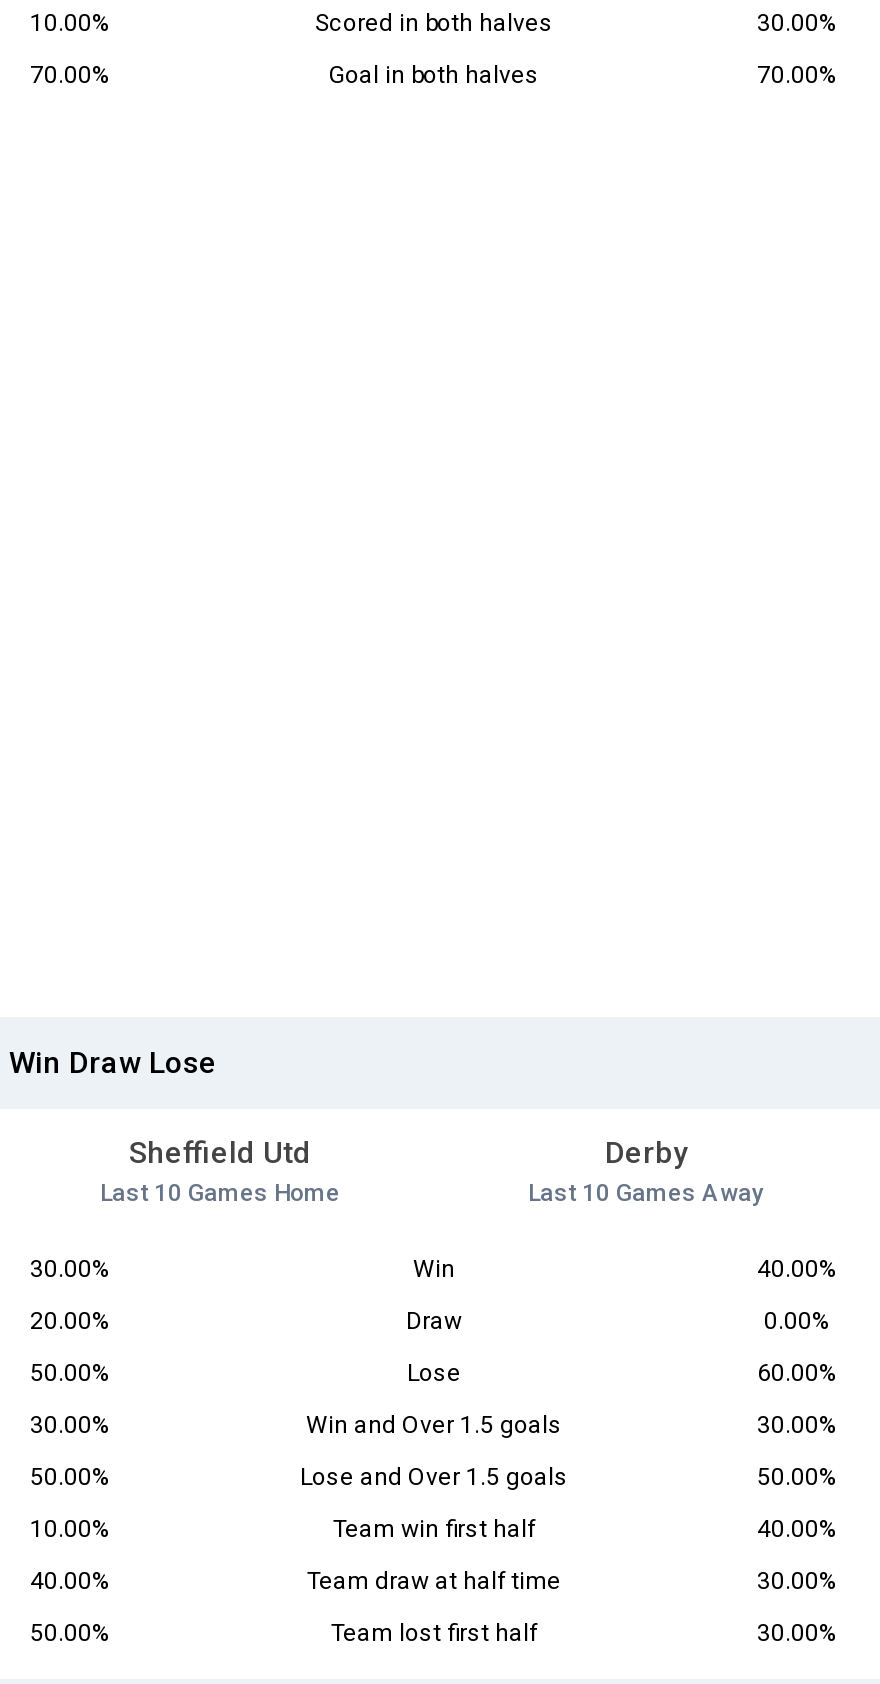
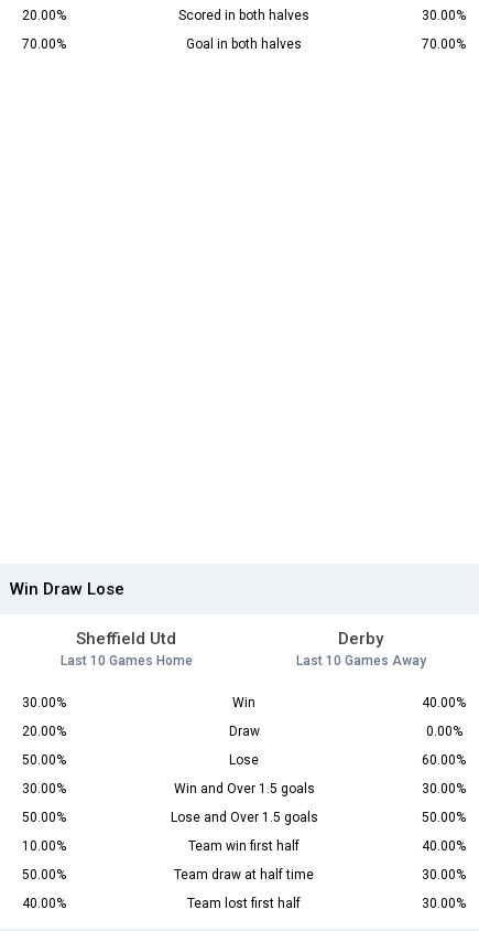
[30,9,110,37] 10.00% -> [21,8,66,23] 20.00%
[30,1567,110,1595] 40.00% -> [21,867,66,883] 50.00%
[30,1619,110,1647] 50.00% -> [21,896,66,911] 40.00%

